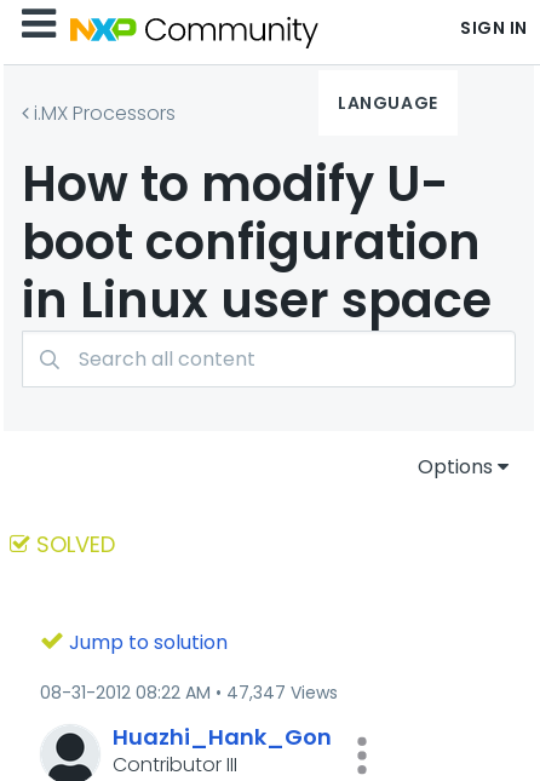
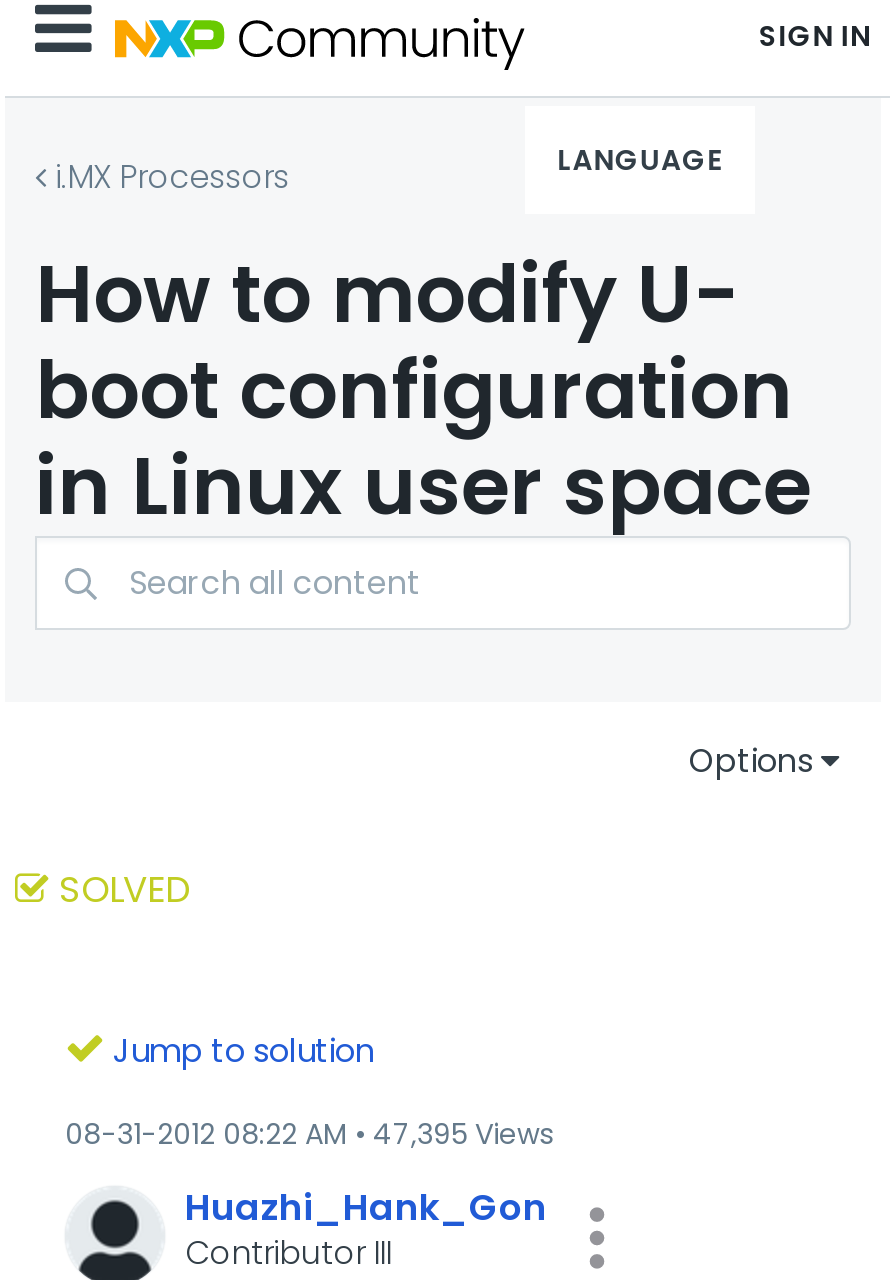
[40,680,338,705] 08-31-2012 08:22 AM 47,347 Views -> [65,1114,553,1154] 08-31-2012 08:22 AM 47,395 Views

